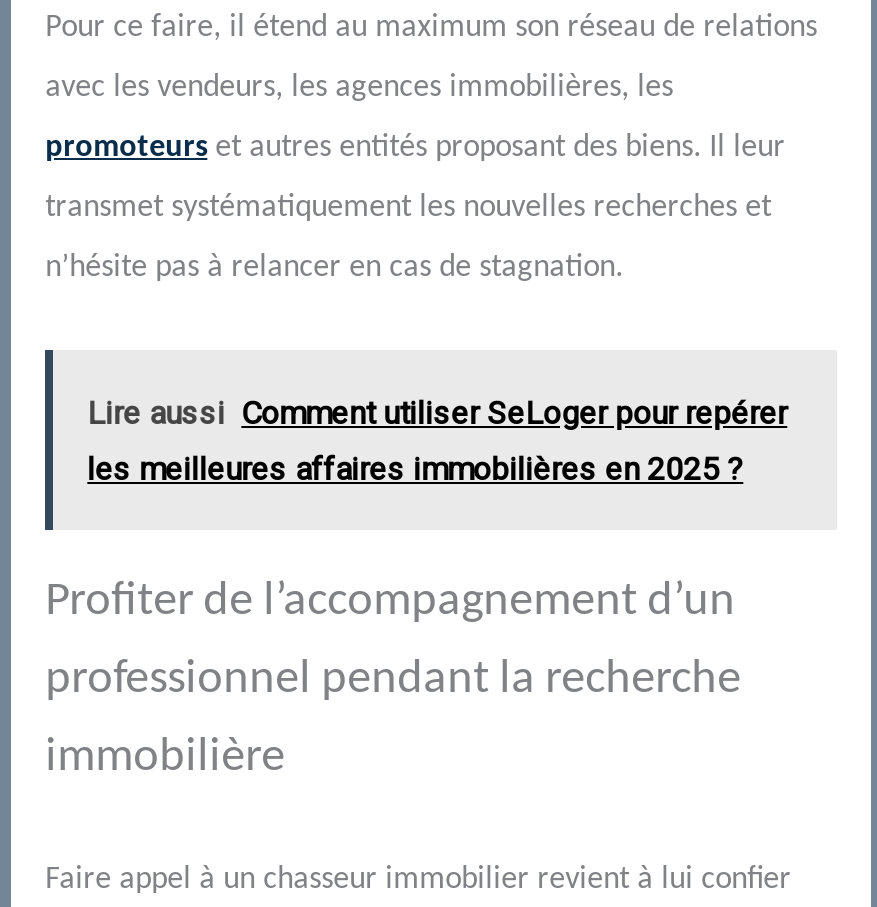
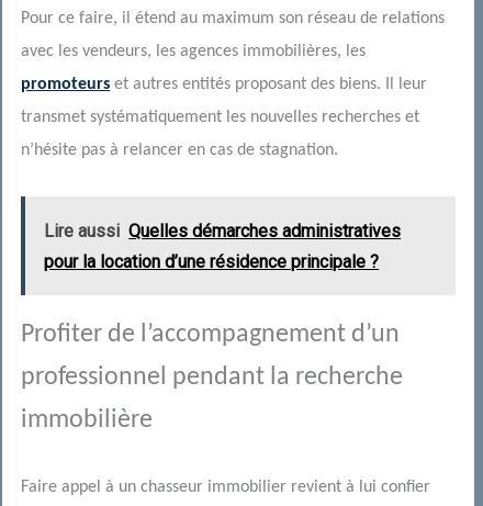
[87,394,787,432] Lire aussi Comment utiliser SeLoger pour repérer -> [44,220,401,241] Lire aussi Quelles démarches administratives
[87,450,743,488] les meilleures affaires immobilières en 2025 ? -> [44,251,379,272] pour la location d’une résidence principale ?

